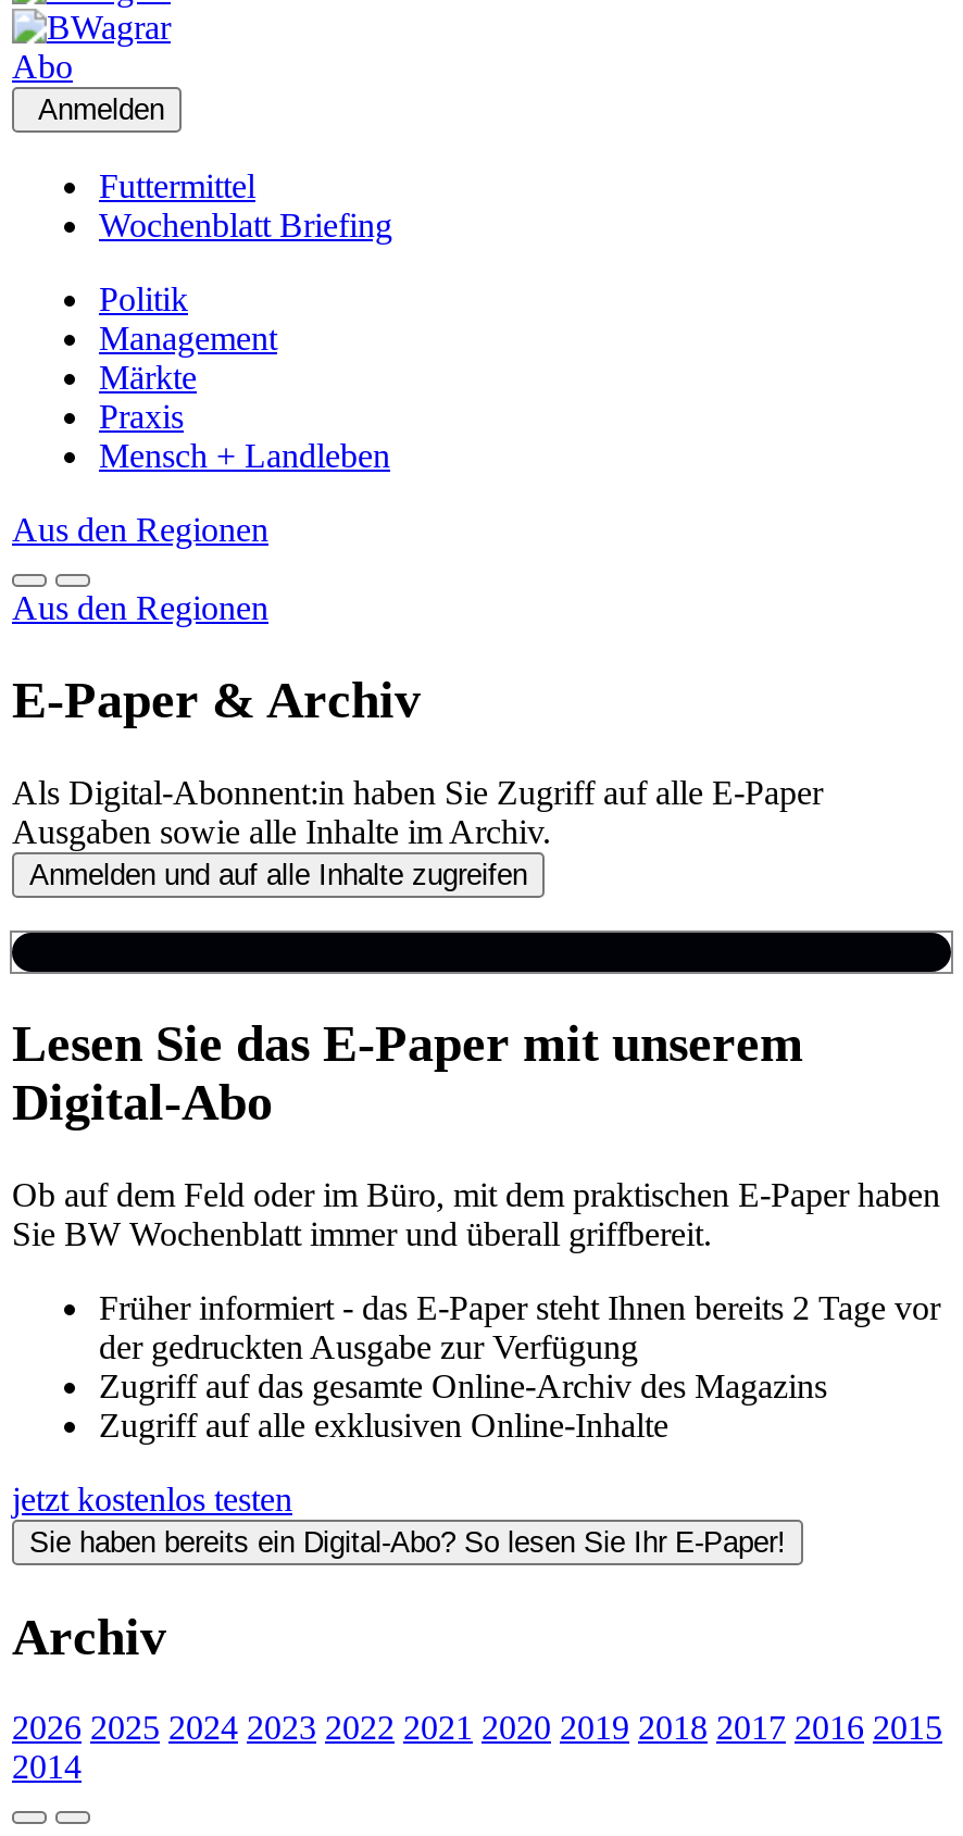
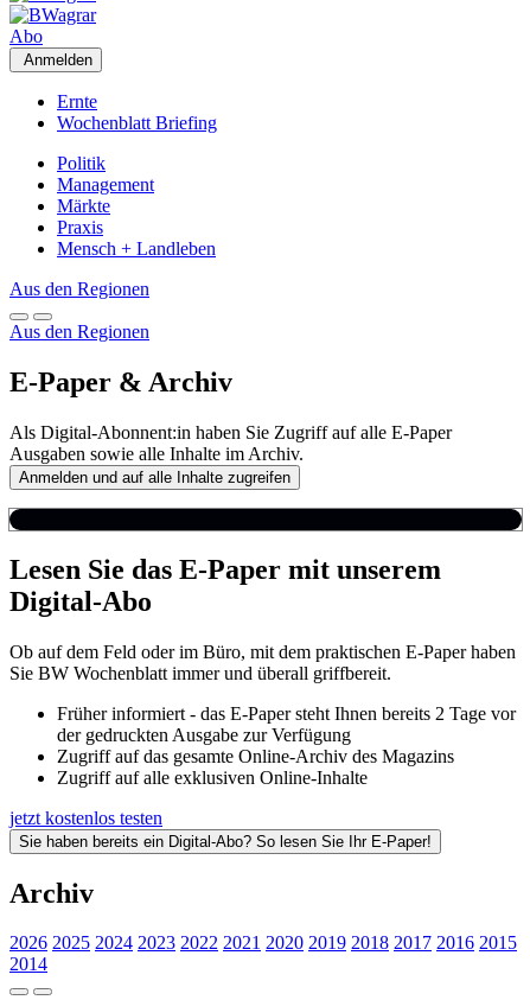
[99,167,255,204] Futtermittel -> [57,91,97,112] Ernte

